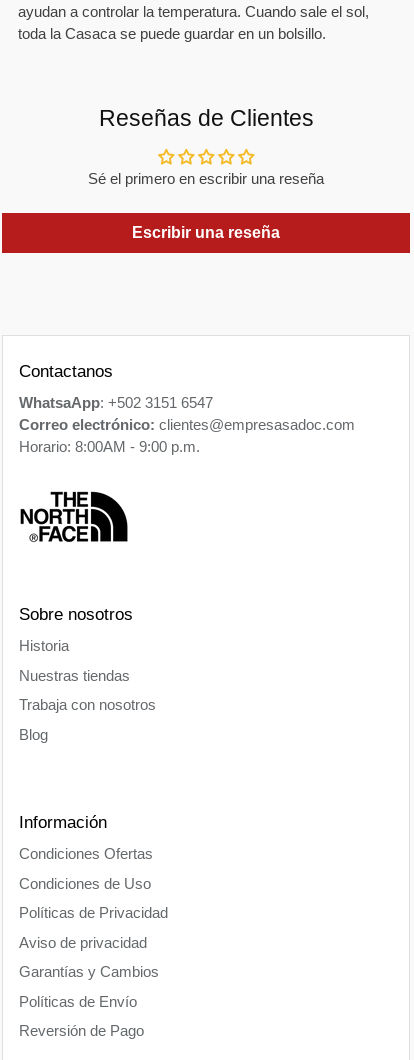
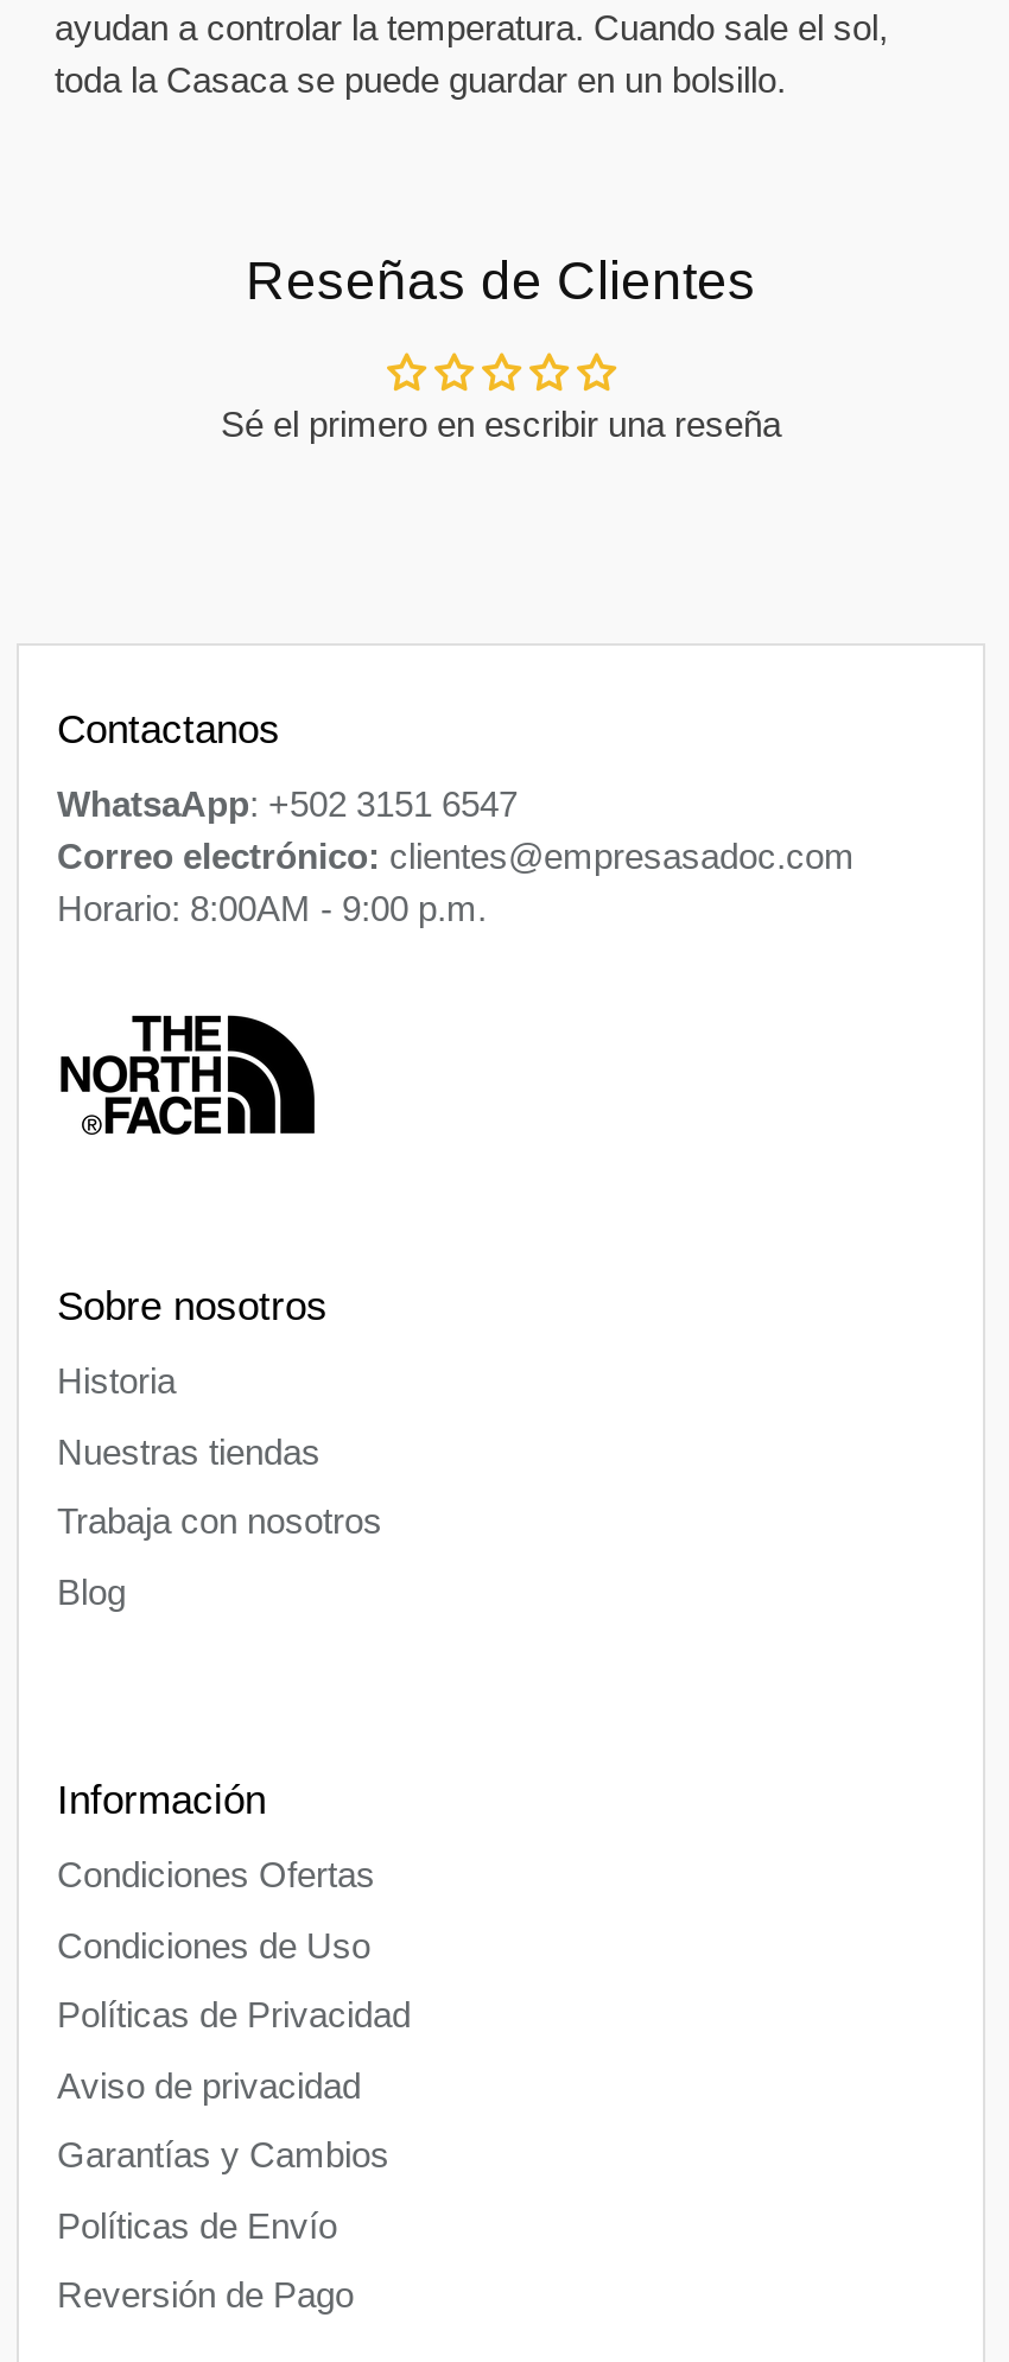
[132,224,280,241] Escribir una reseña -> none

